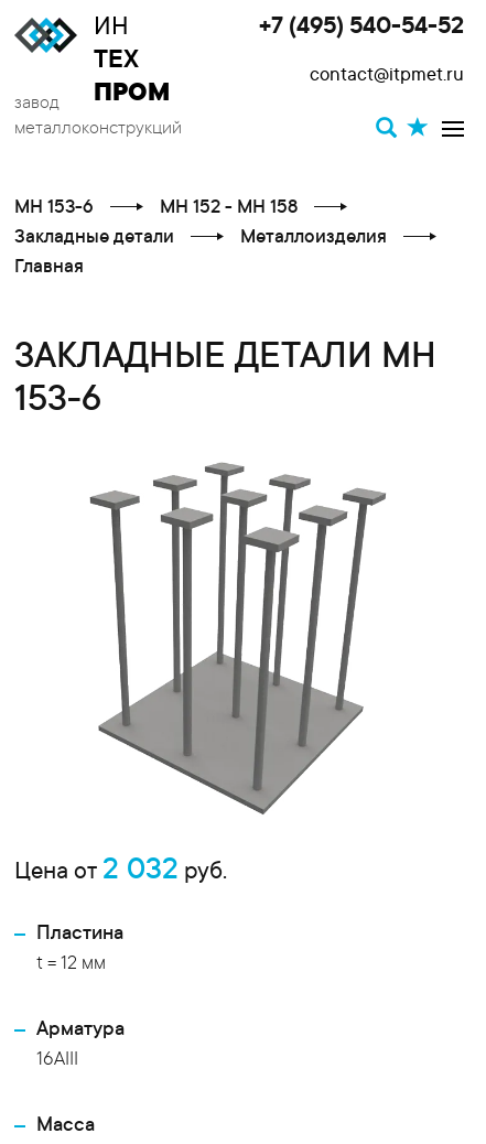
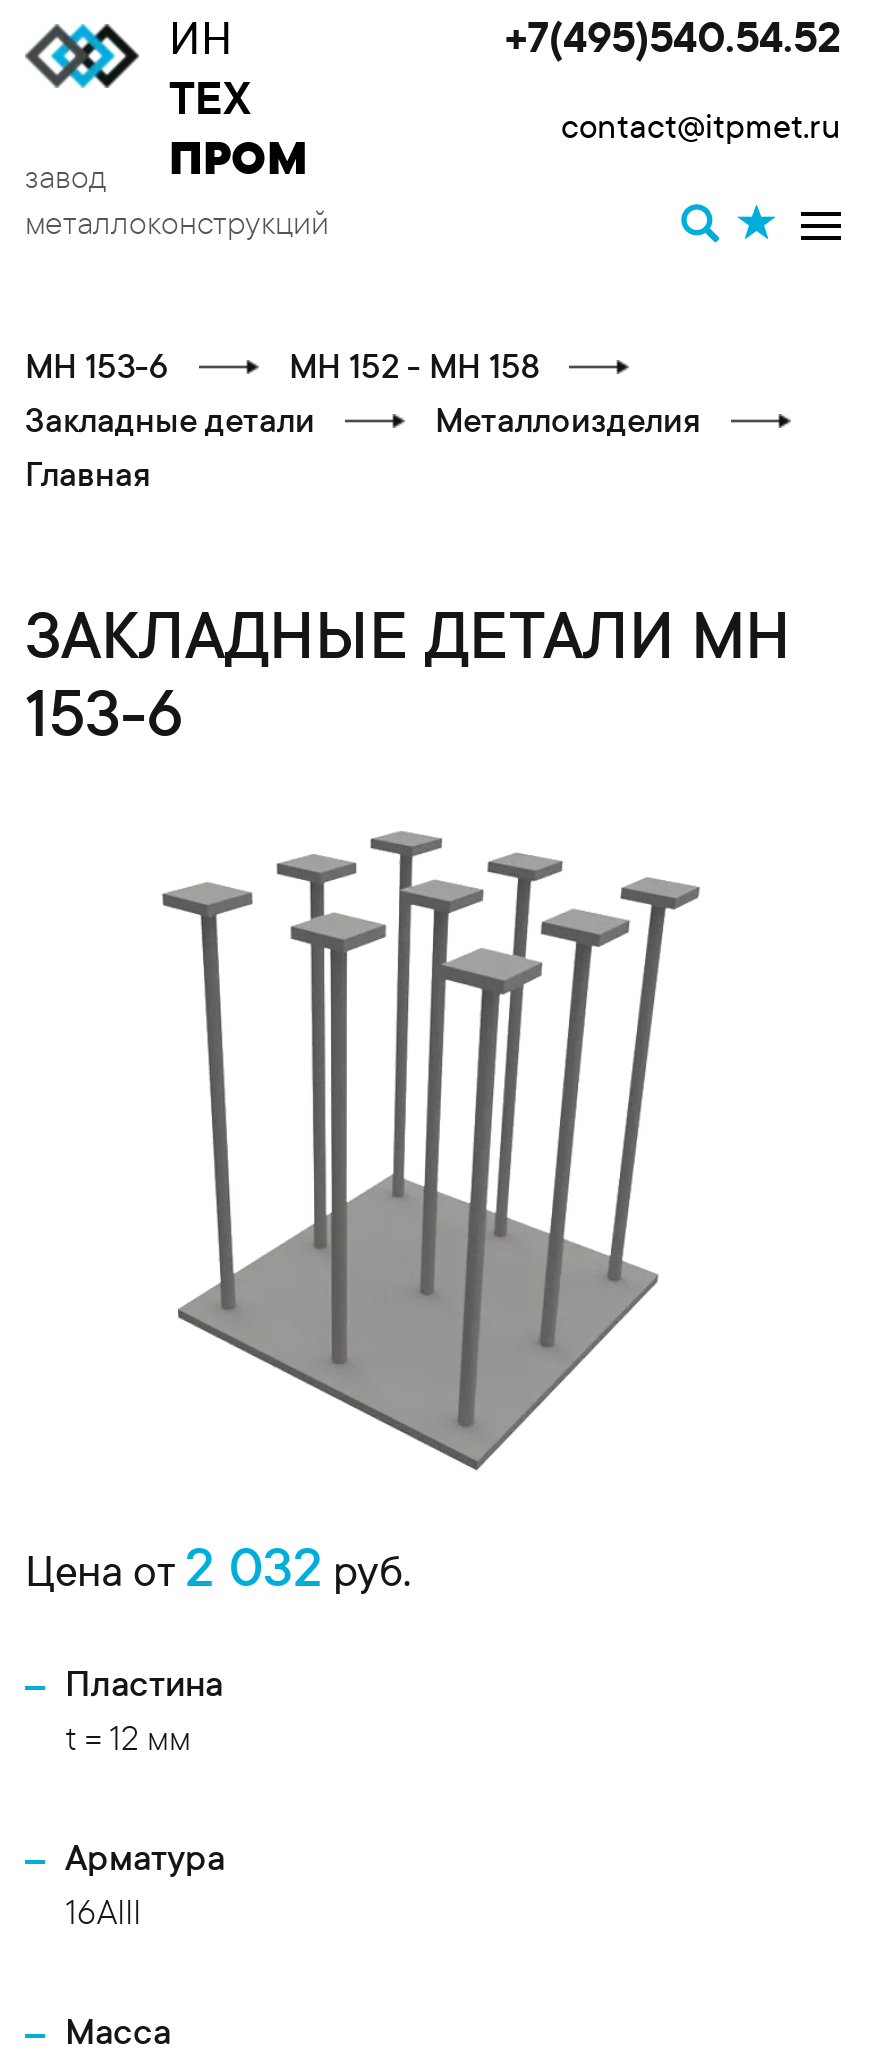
[259,14,464,41] +7 (495) 540-54-52 -> [505,18,841,66] +7(495)540.54.52

